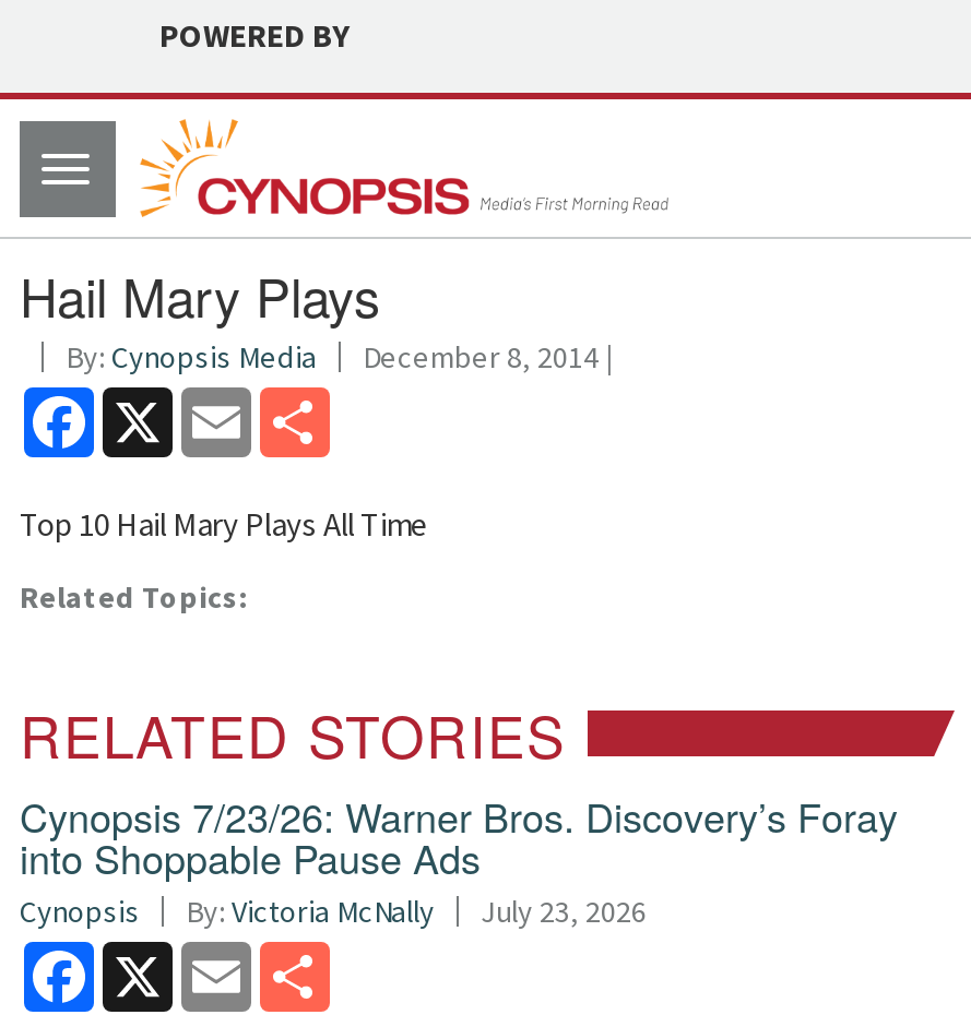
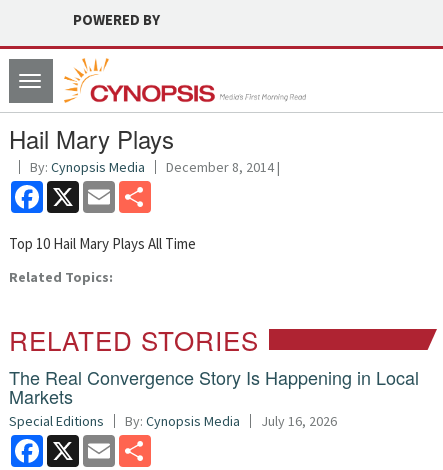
[20,787,898,931] Cynopsis 7/23/26: Warner Bros. Discovery’s Foray | into Shoppable Pause Ads | Cynopsis | By: Victoria McNally | July 23, 2026 -> [9,364,419,430] The Real Convergence Story Is Happening in Local | Markets | Special Editions | By: Cynopsis Media | July 16, 2026

